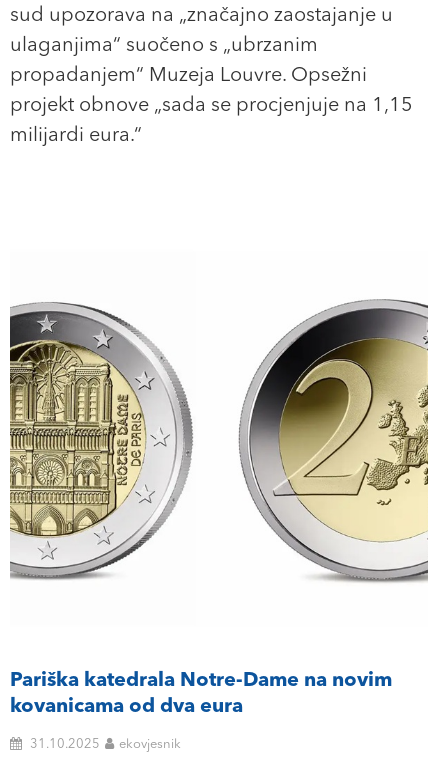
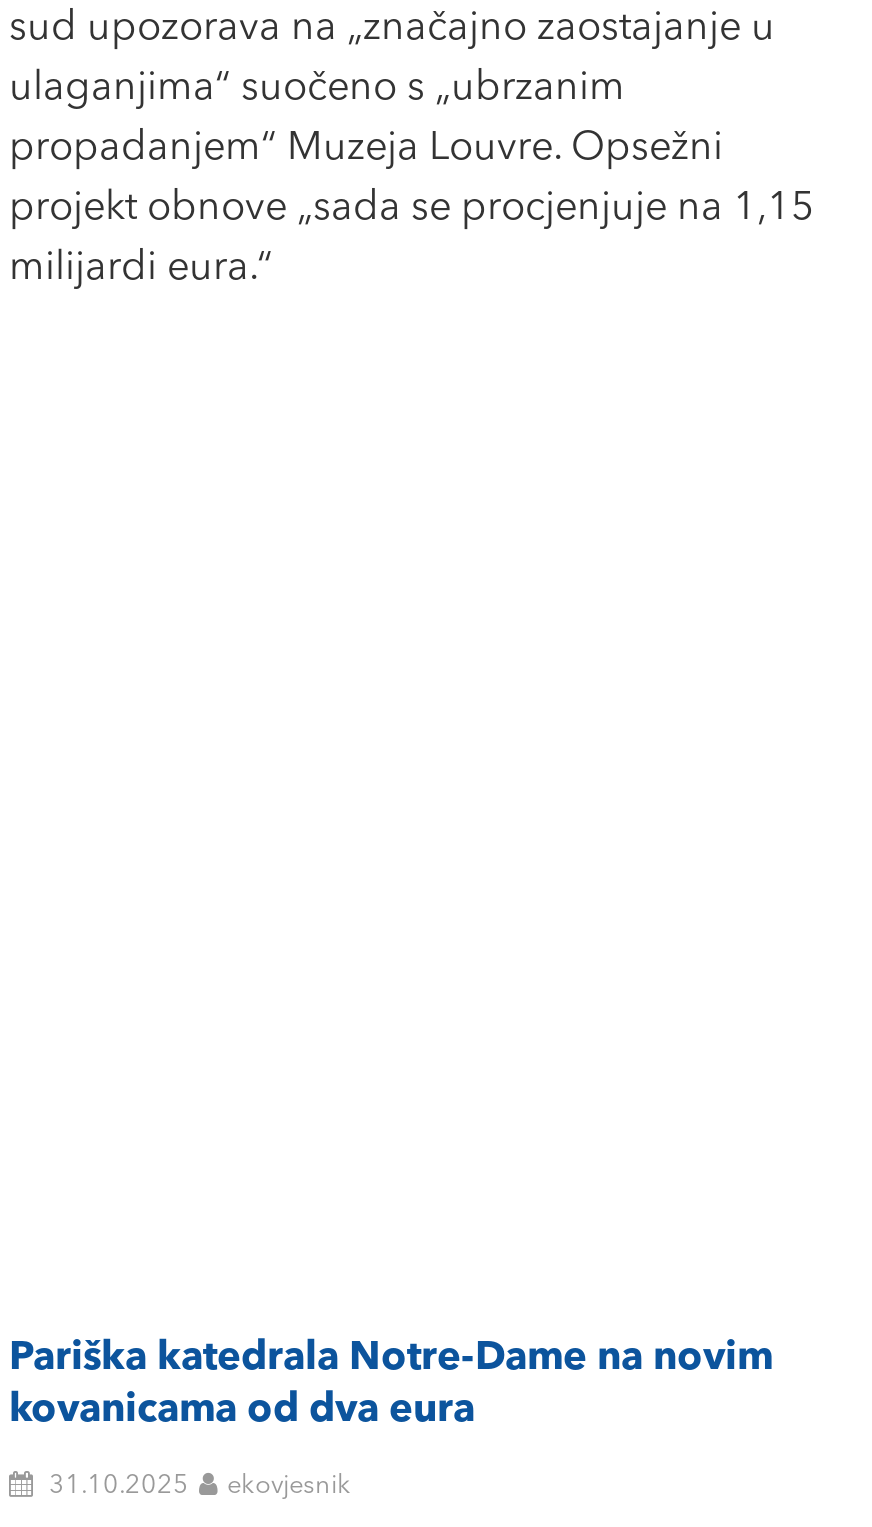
[9,301,194,580] [image] -> none
[238,298,429,583] [image] -> none

